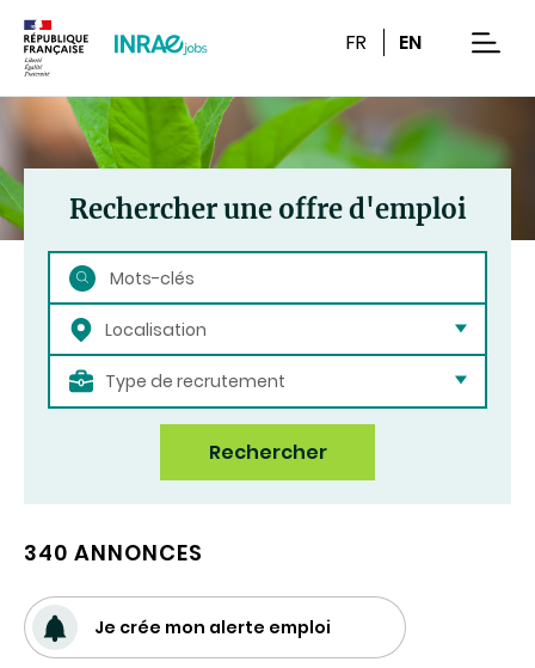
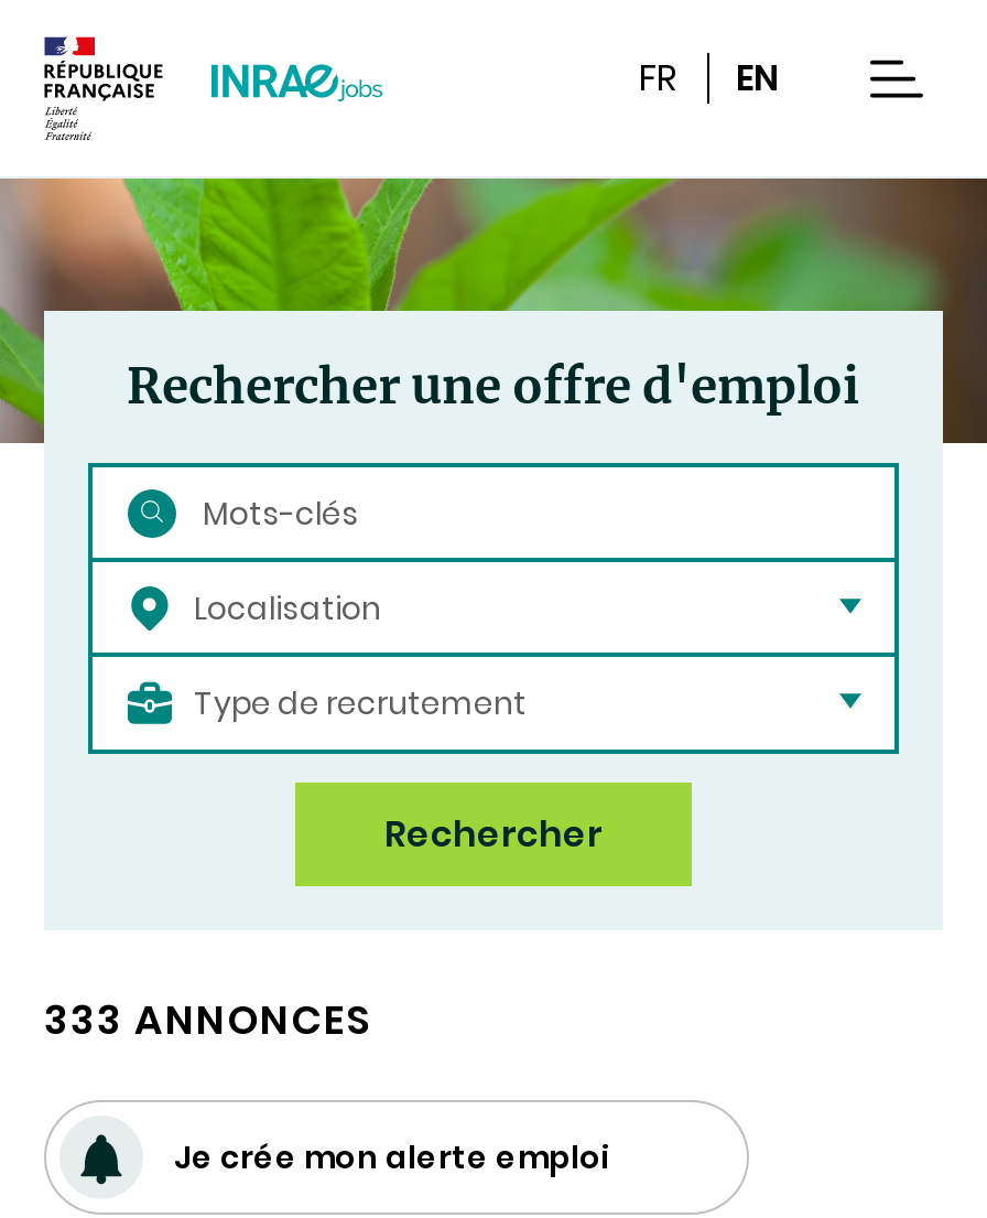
[24,538,203,568] 340 ANNONCES -> [44,992,372,1047] 333 ANNONCES

